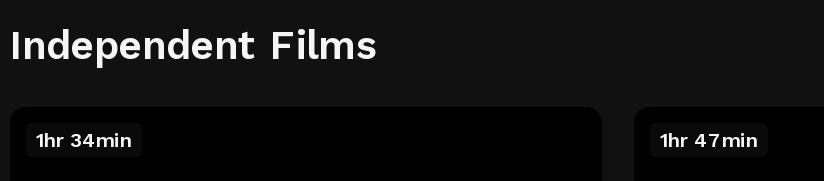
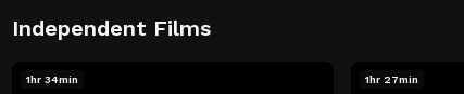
[660,128,758,150] 1hr 47min -> [365,73,418,85] 1hr 27min

